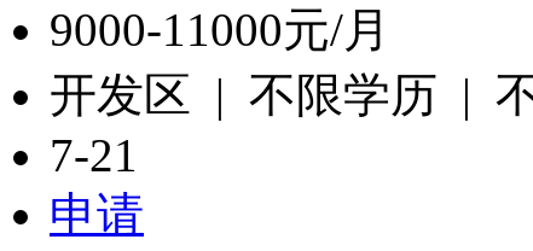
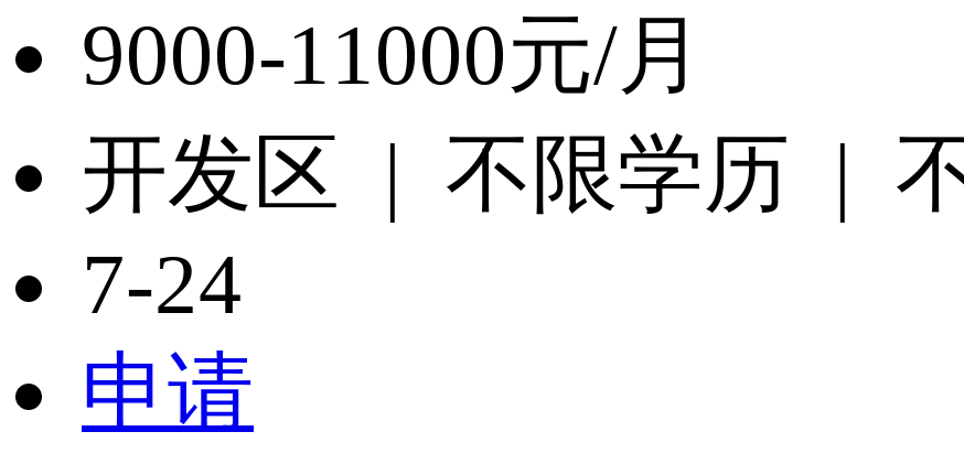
[50,129,138,180] 7-21 -> [82,235,243,330] 7-24

